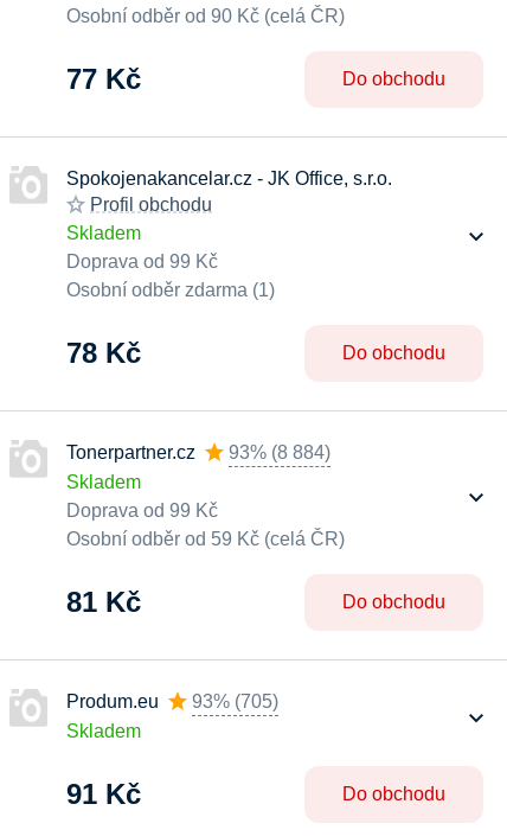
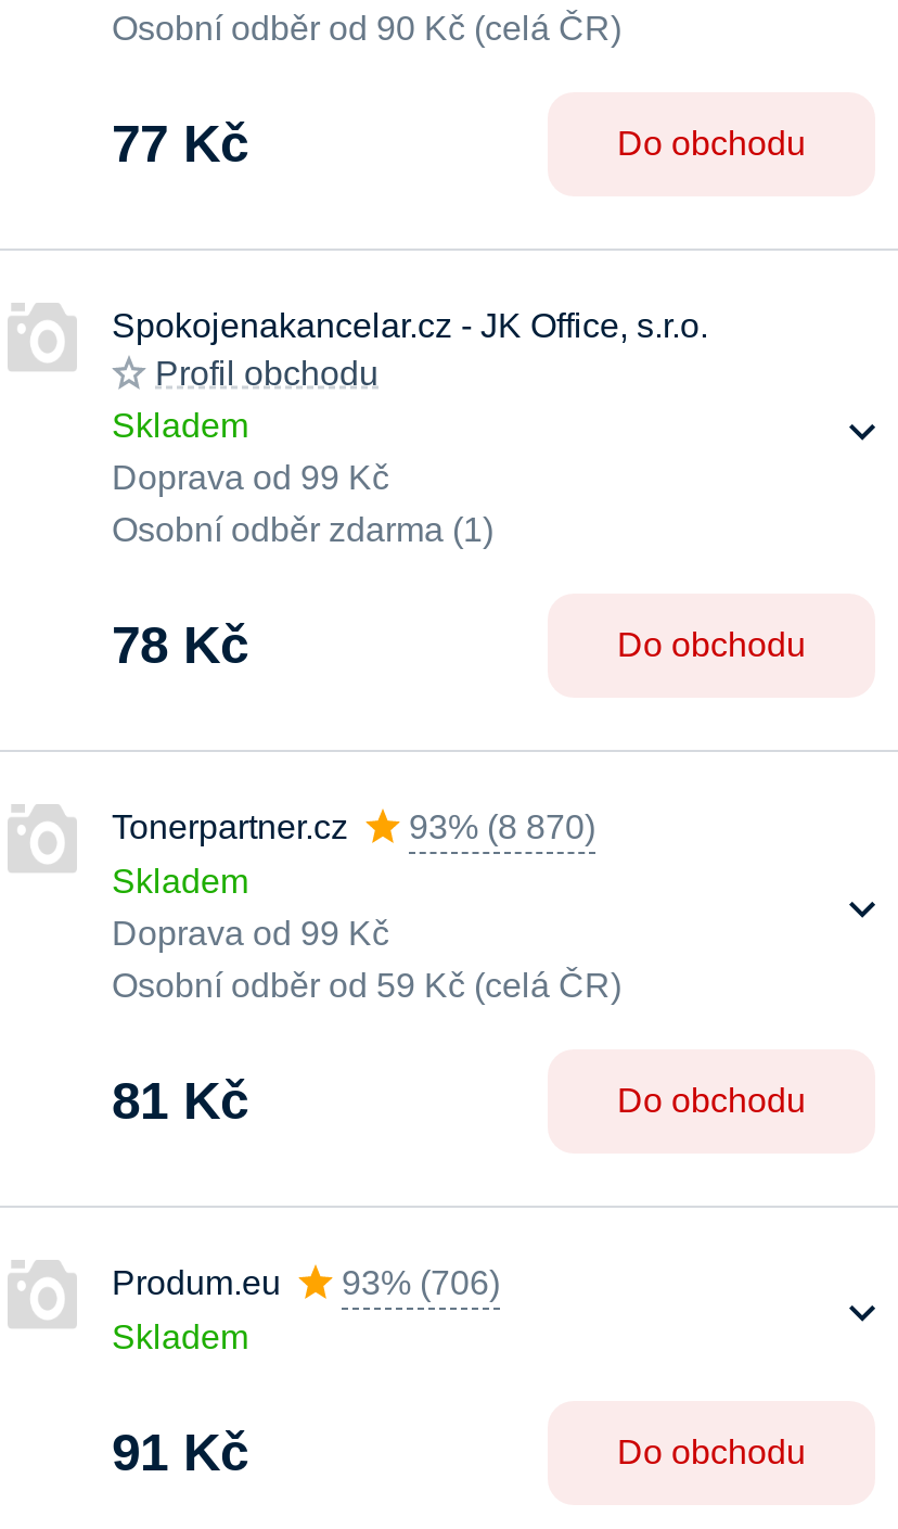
[66,442,330,462] Tonerpartner.cz 93% (8 884) -> [112,808,595,845] Tonerpartner.cz 93% (8 870)
[66,691,278,711] Produm.eu 93% (705) -> [112,1264,500,1301] Produm.eu 93% (706)

